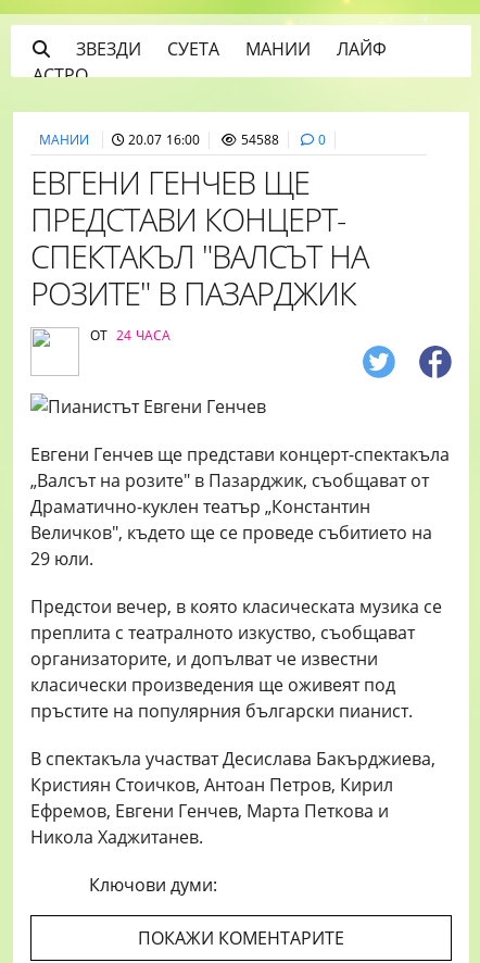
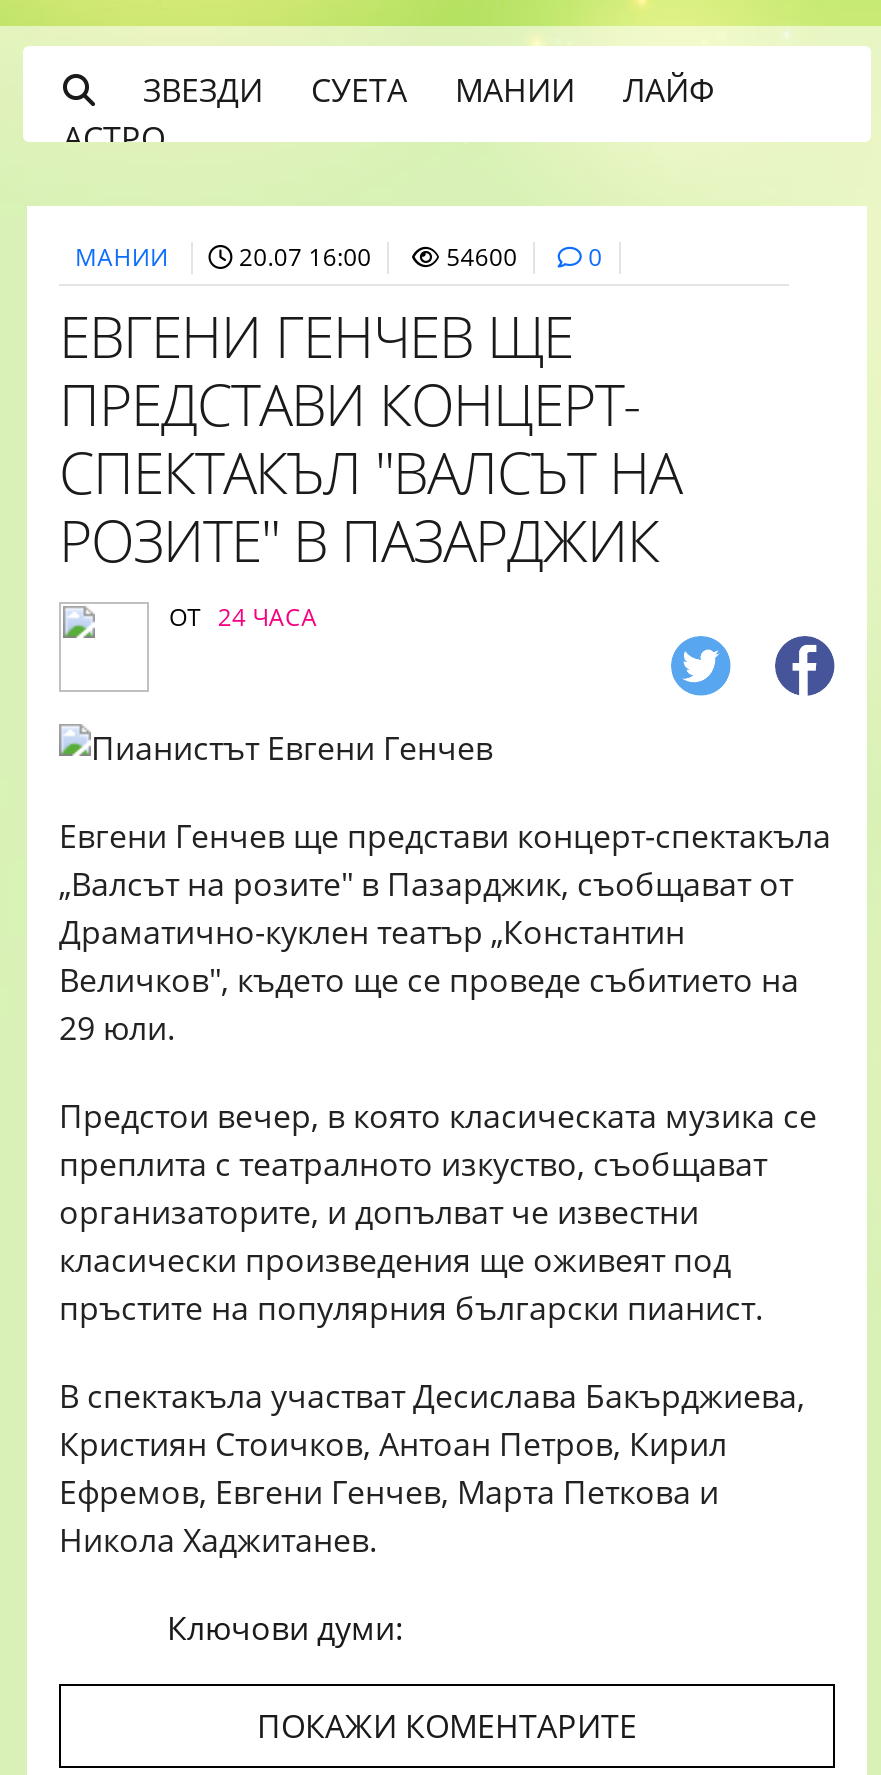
[237,130,326,149] 54588 0 -> [440,240,603,274] 54600 0

